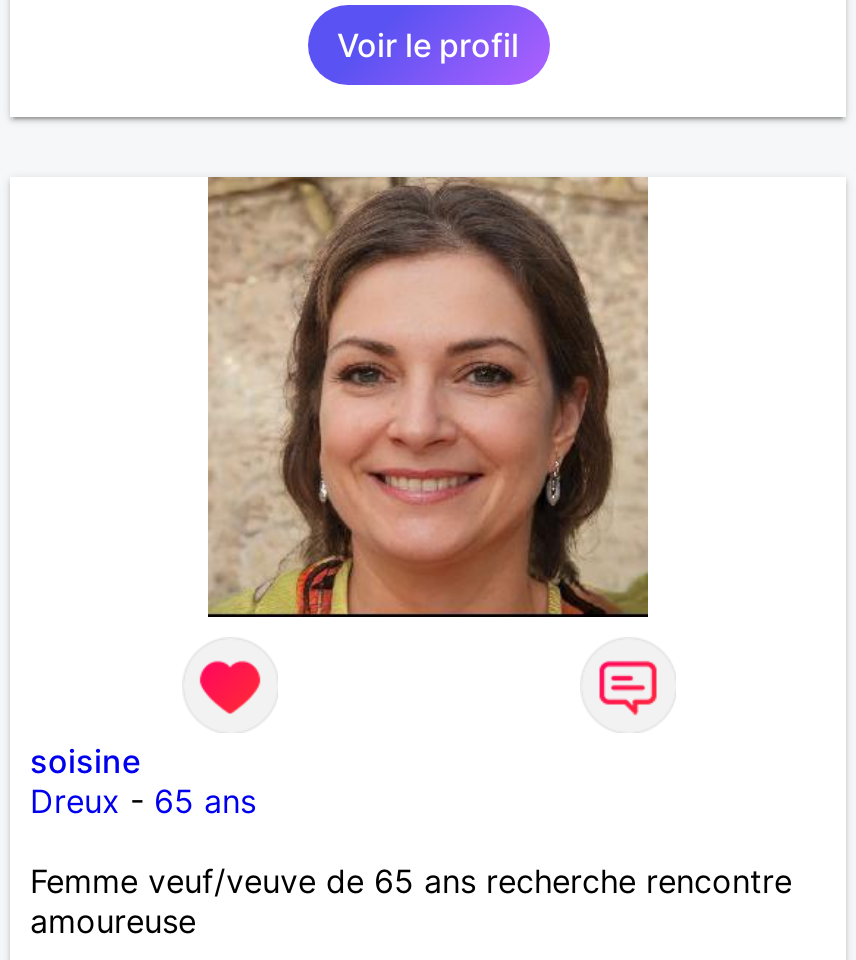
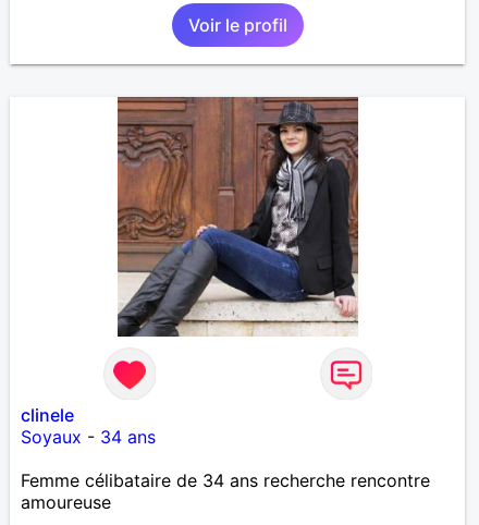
[206,177,650,619] [image] -> [116,97,359,338] [image]
[30,741,256,821] soisine | Dreux - 65 ans -> [21,404,156,448] clinele | Soyaux - 34 ans
[30,861,792,901] Femme veuf/veuve de 65 ans recherche rencontre -> [21,469,430,491] Femme célibataire de 34 ans recherche rencontre

